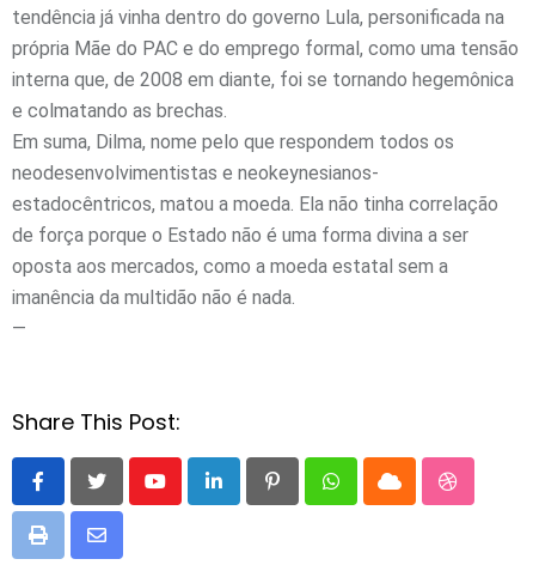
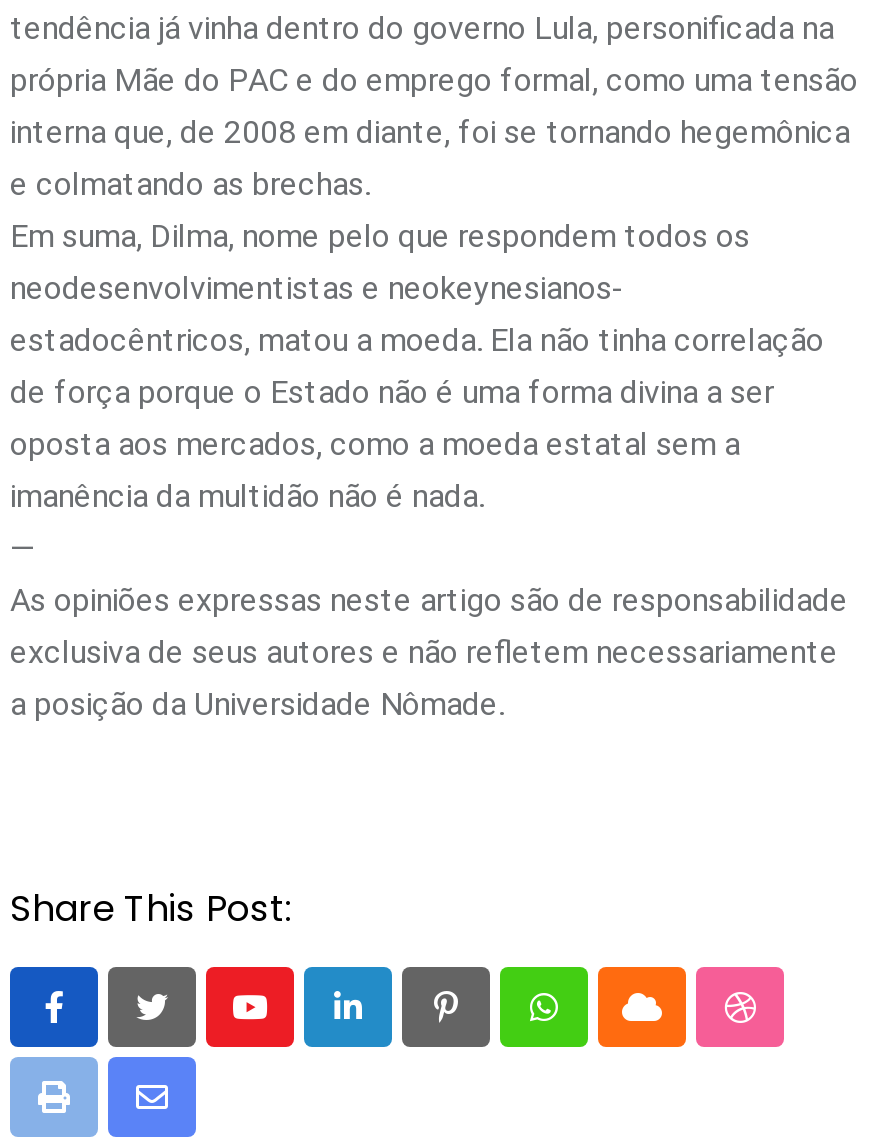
none -> [10,582,848,724] As opiniões expressas neste artigo são de responsabilidade | exclusiva de seus autores e não refletem necessariamente | a posição da Universidade Nômade.

